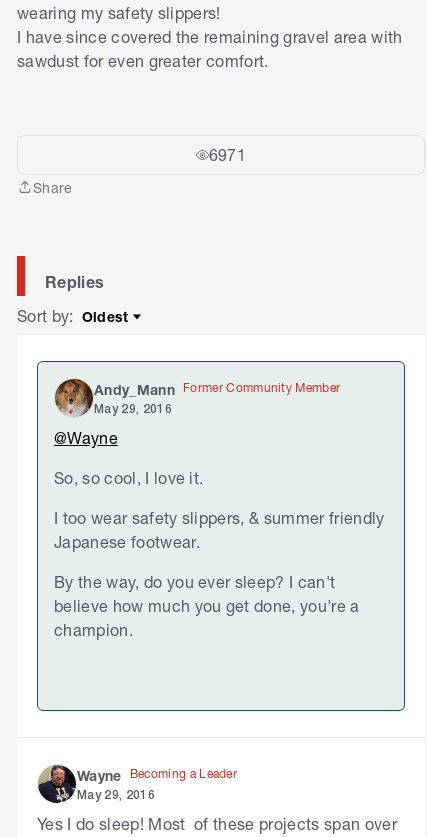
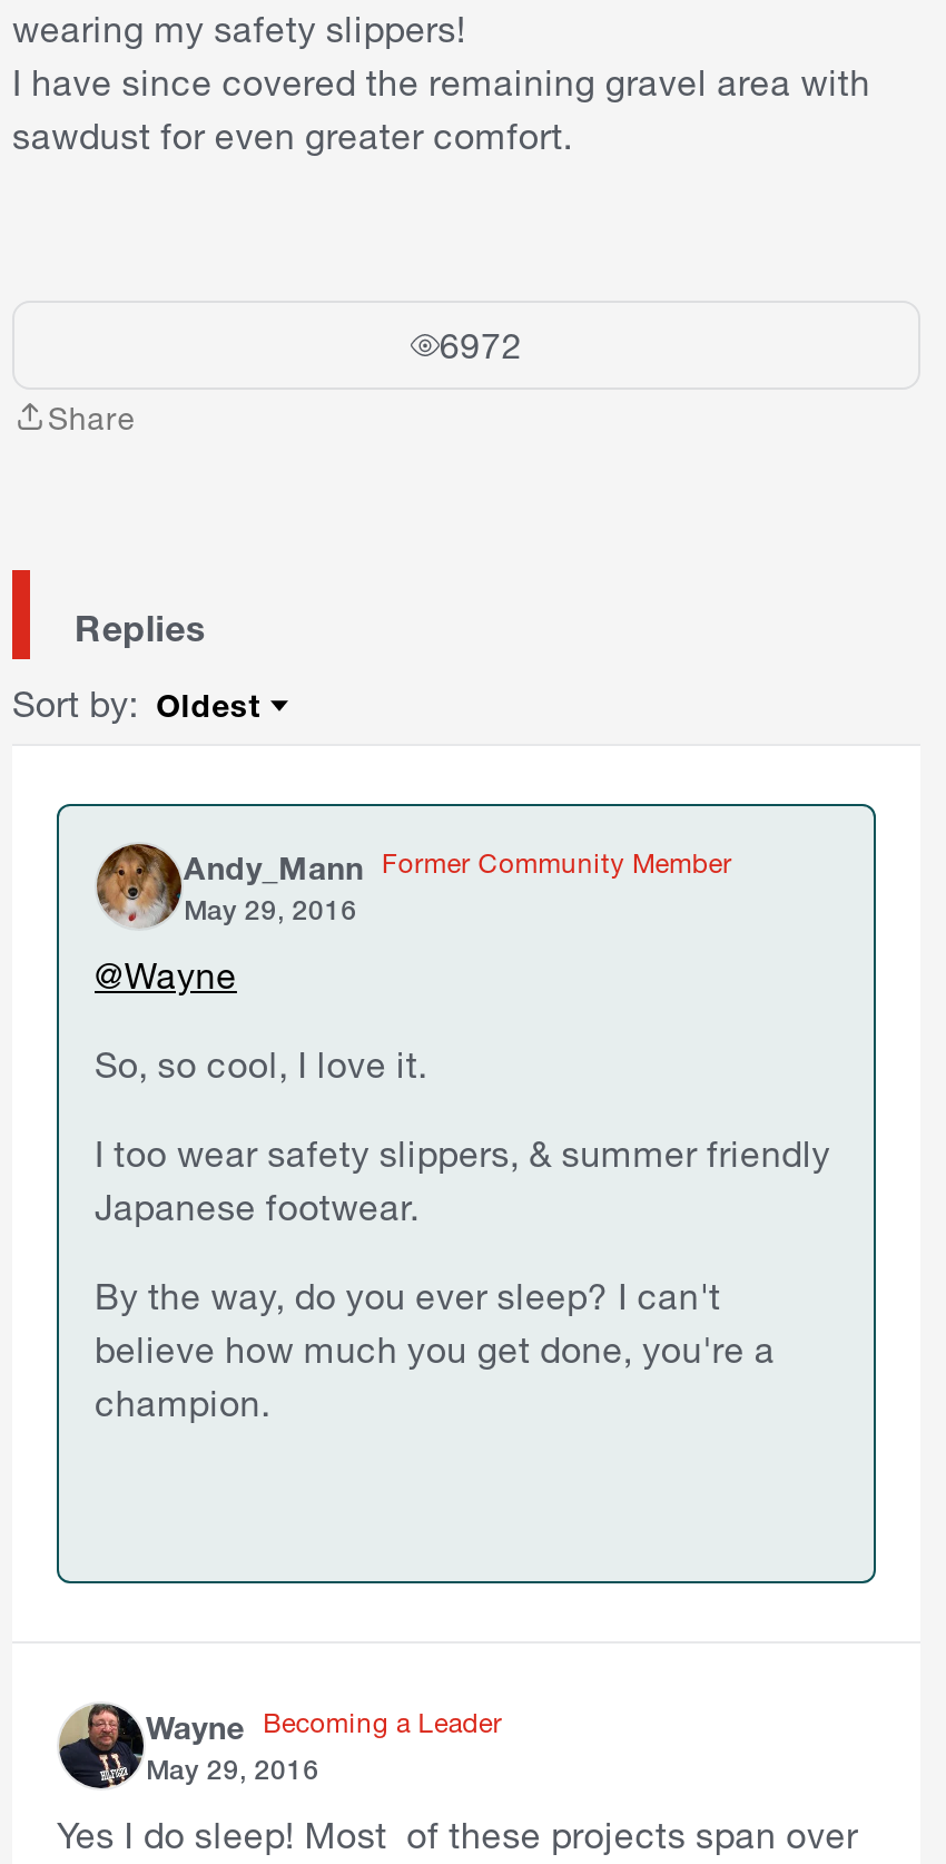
[209,145,246,164] 6971 -> [439,323,522,366] 6972

